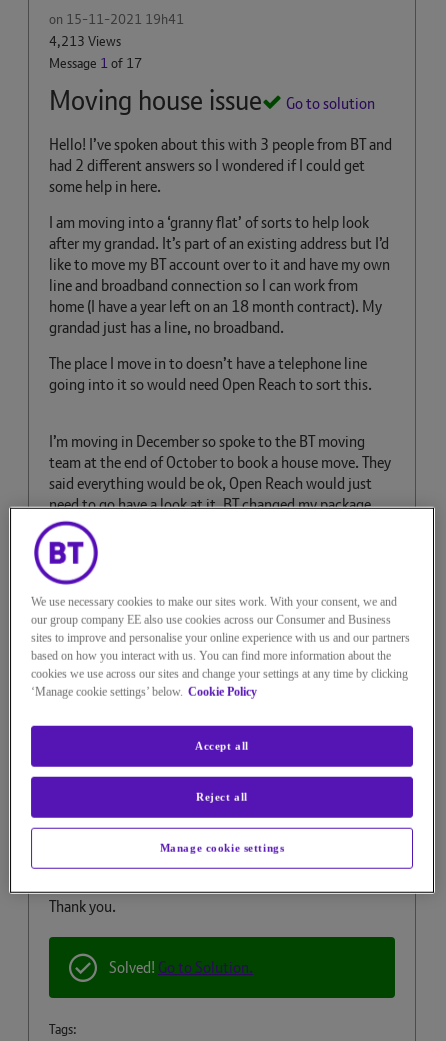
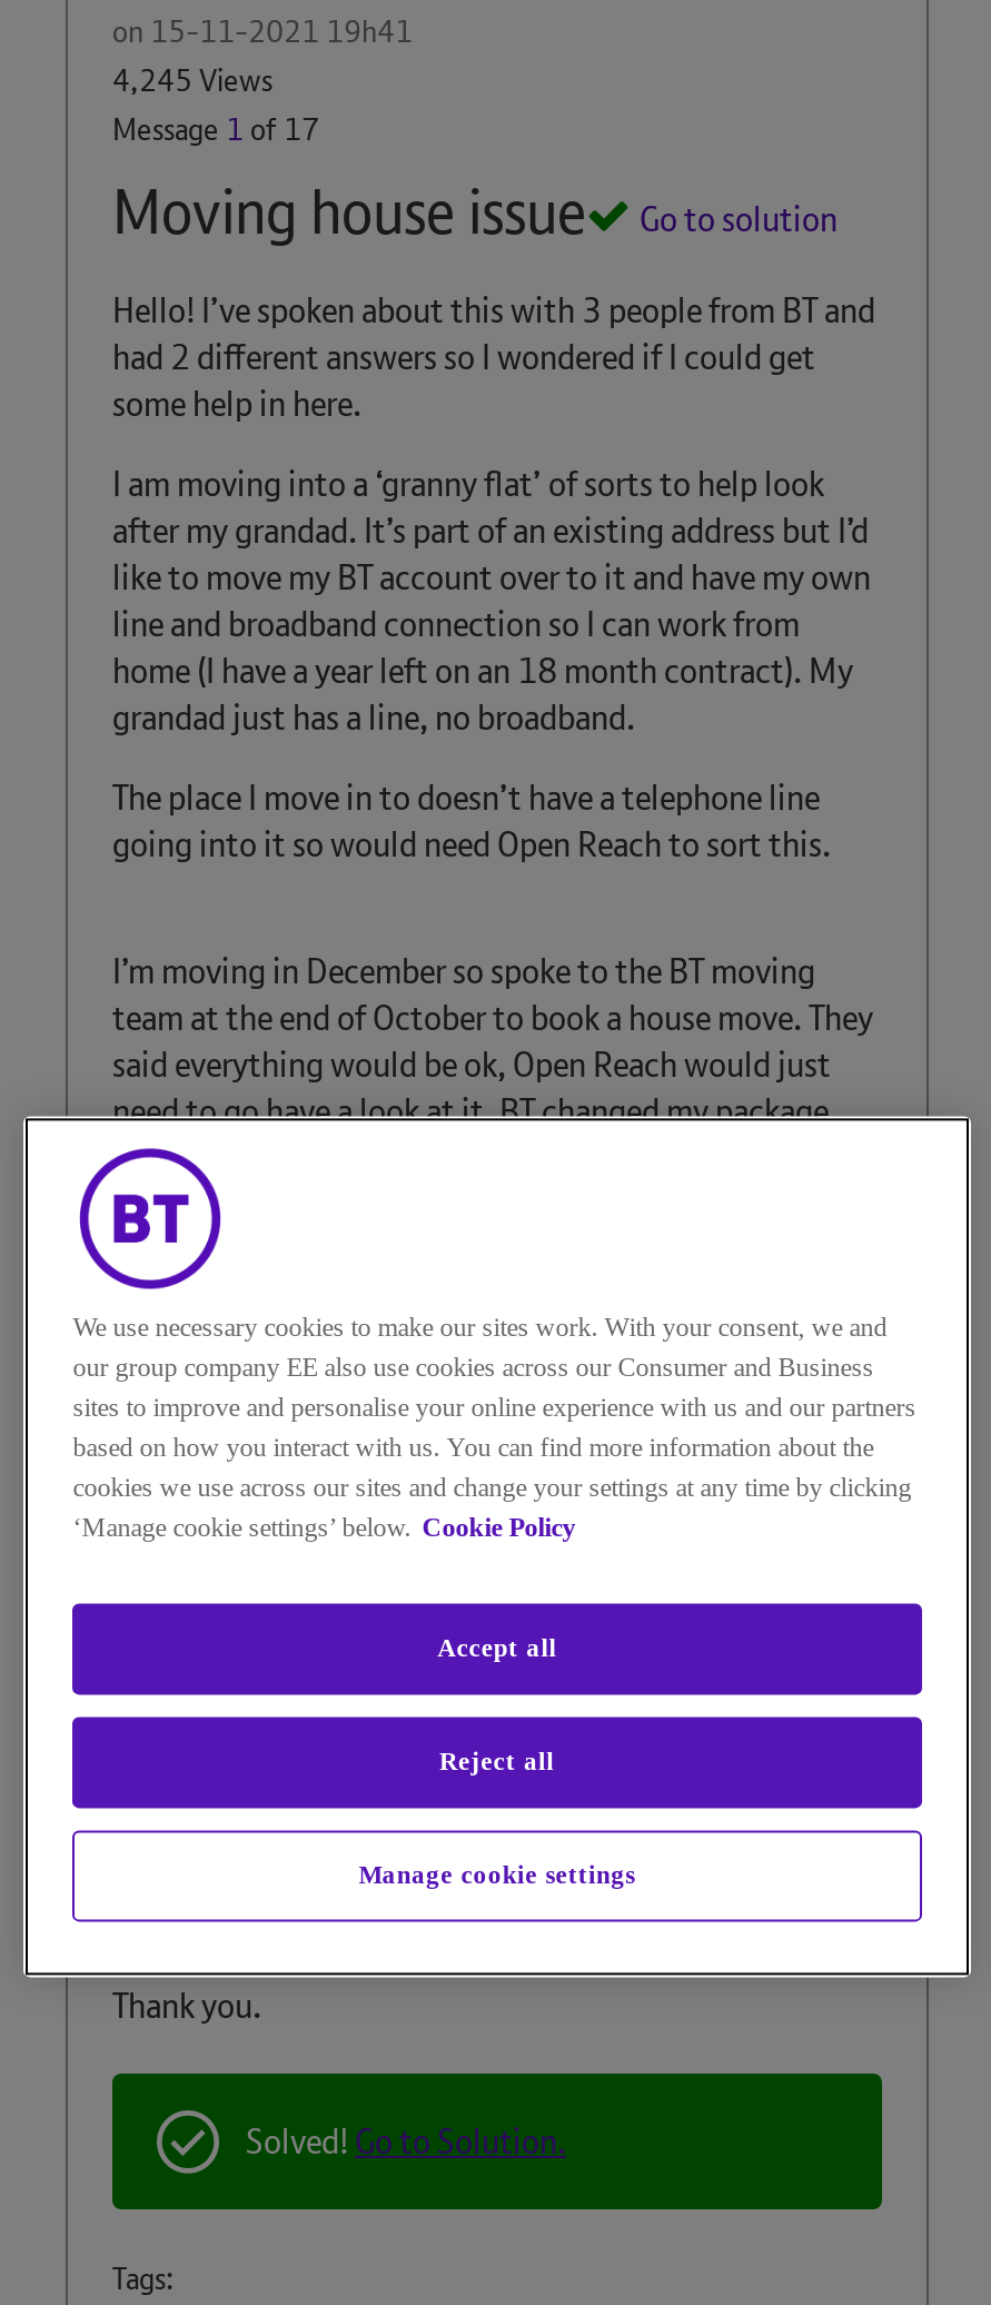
[49,32,121,50] 4,213 Views -> [112,60,272,100] 4,245 Views

